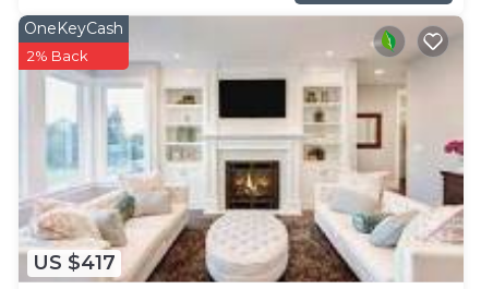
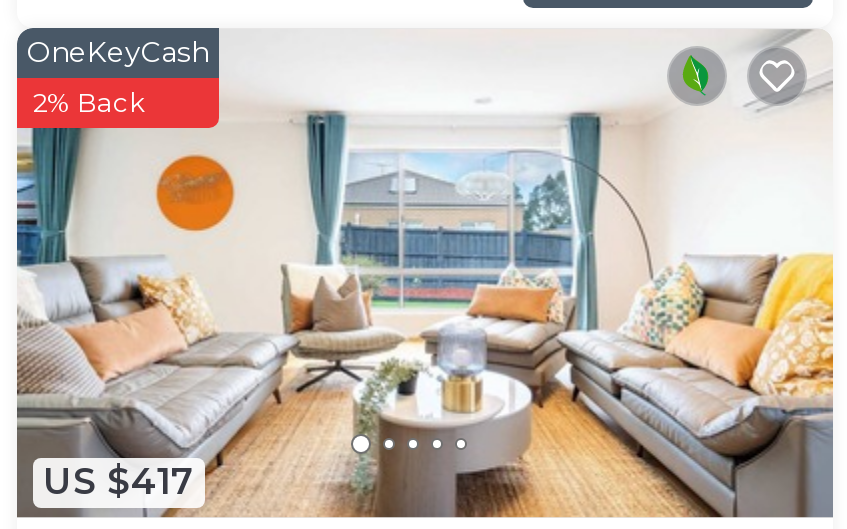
[19,16,465,284] [image] -> [15,32,835,520] [image]

